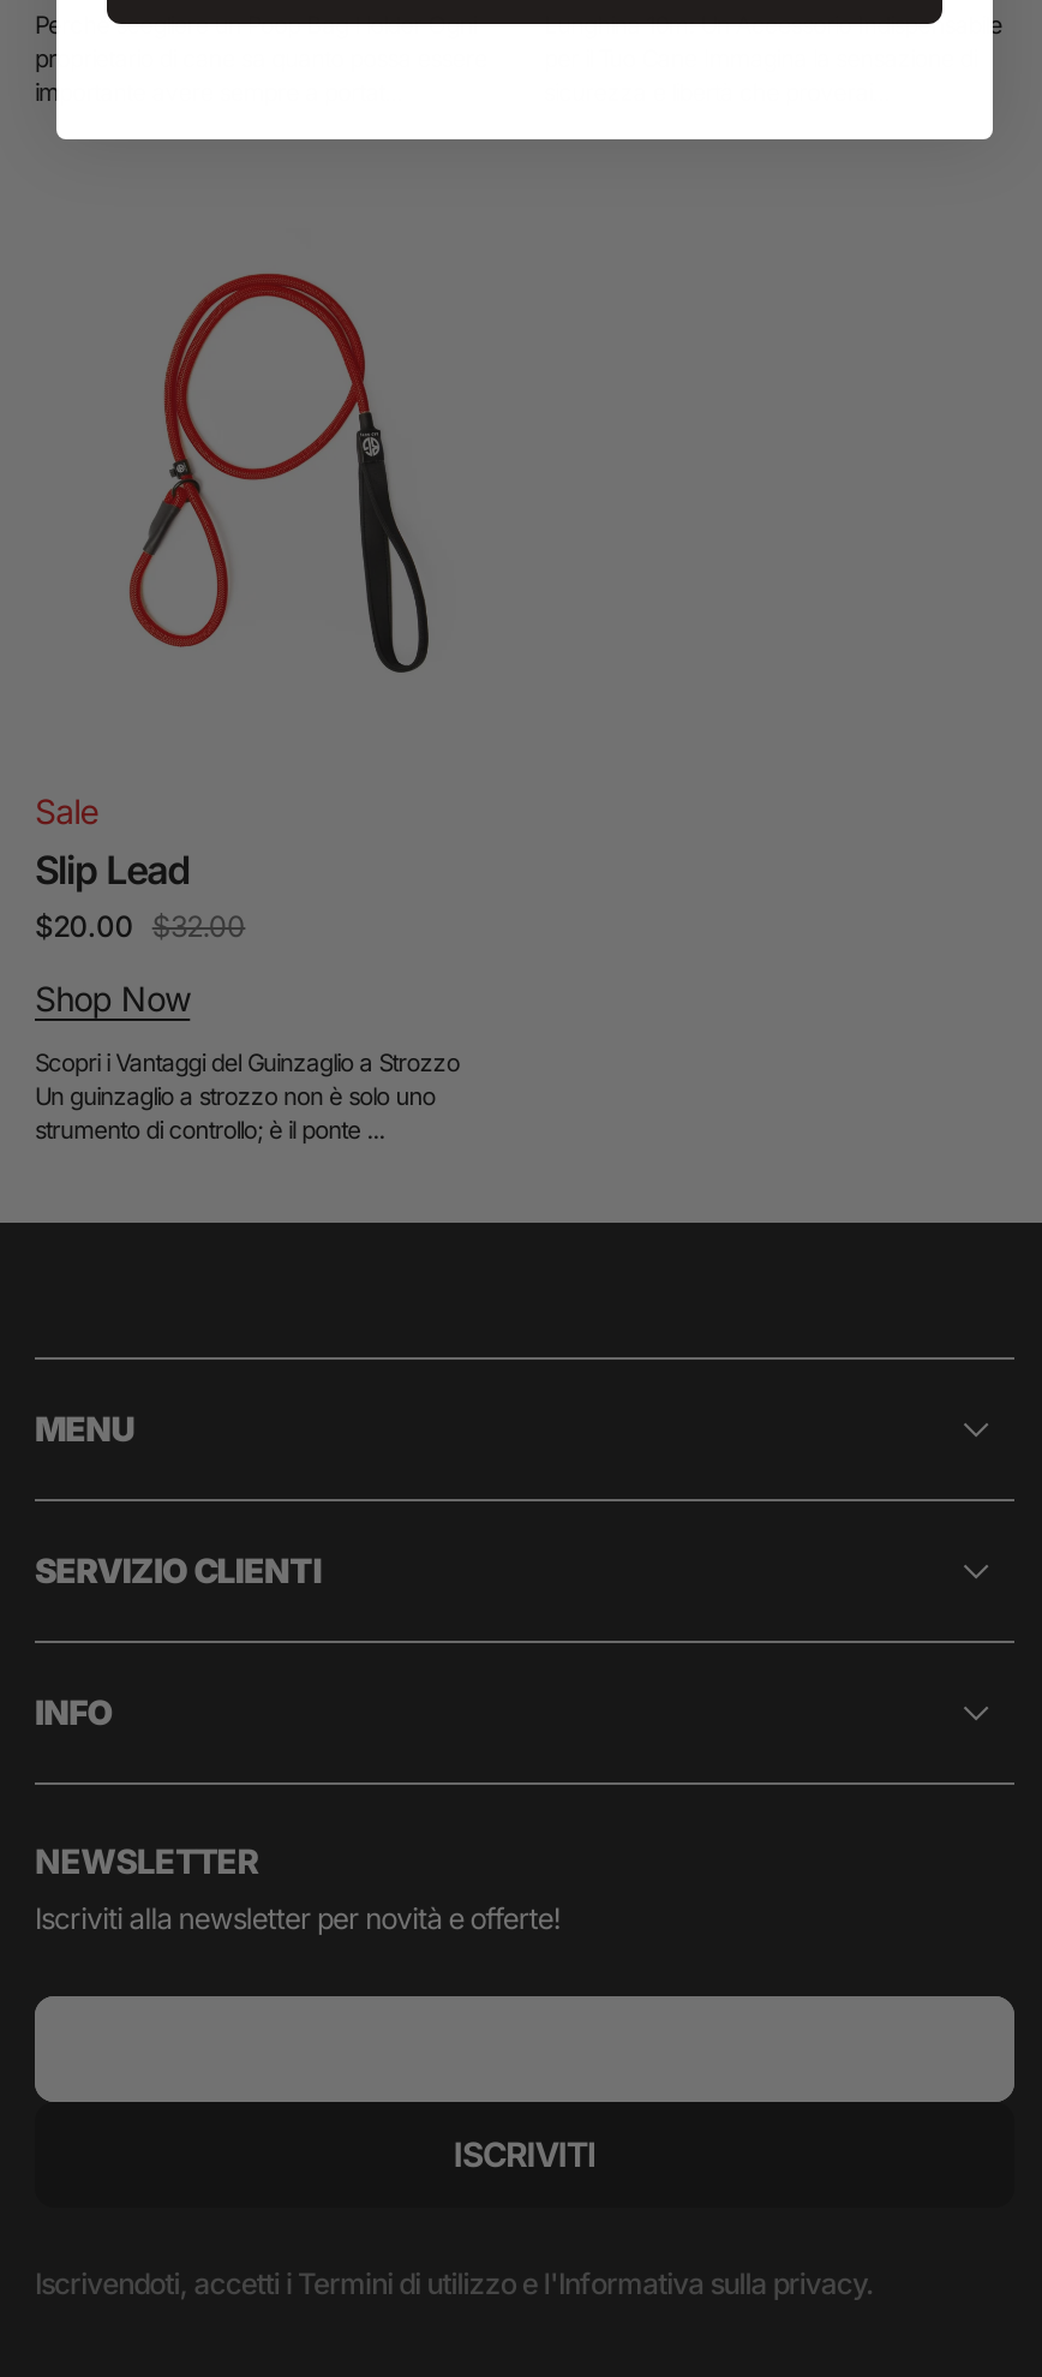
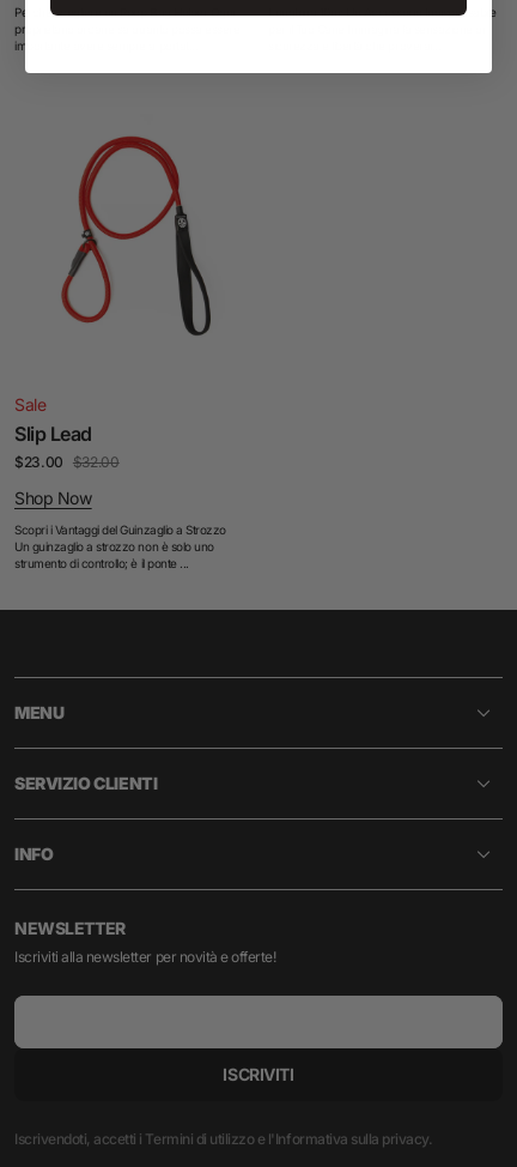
[35,909,133,945] $20.00 -> [14,453,63,471] $23.00

